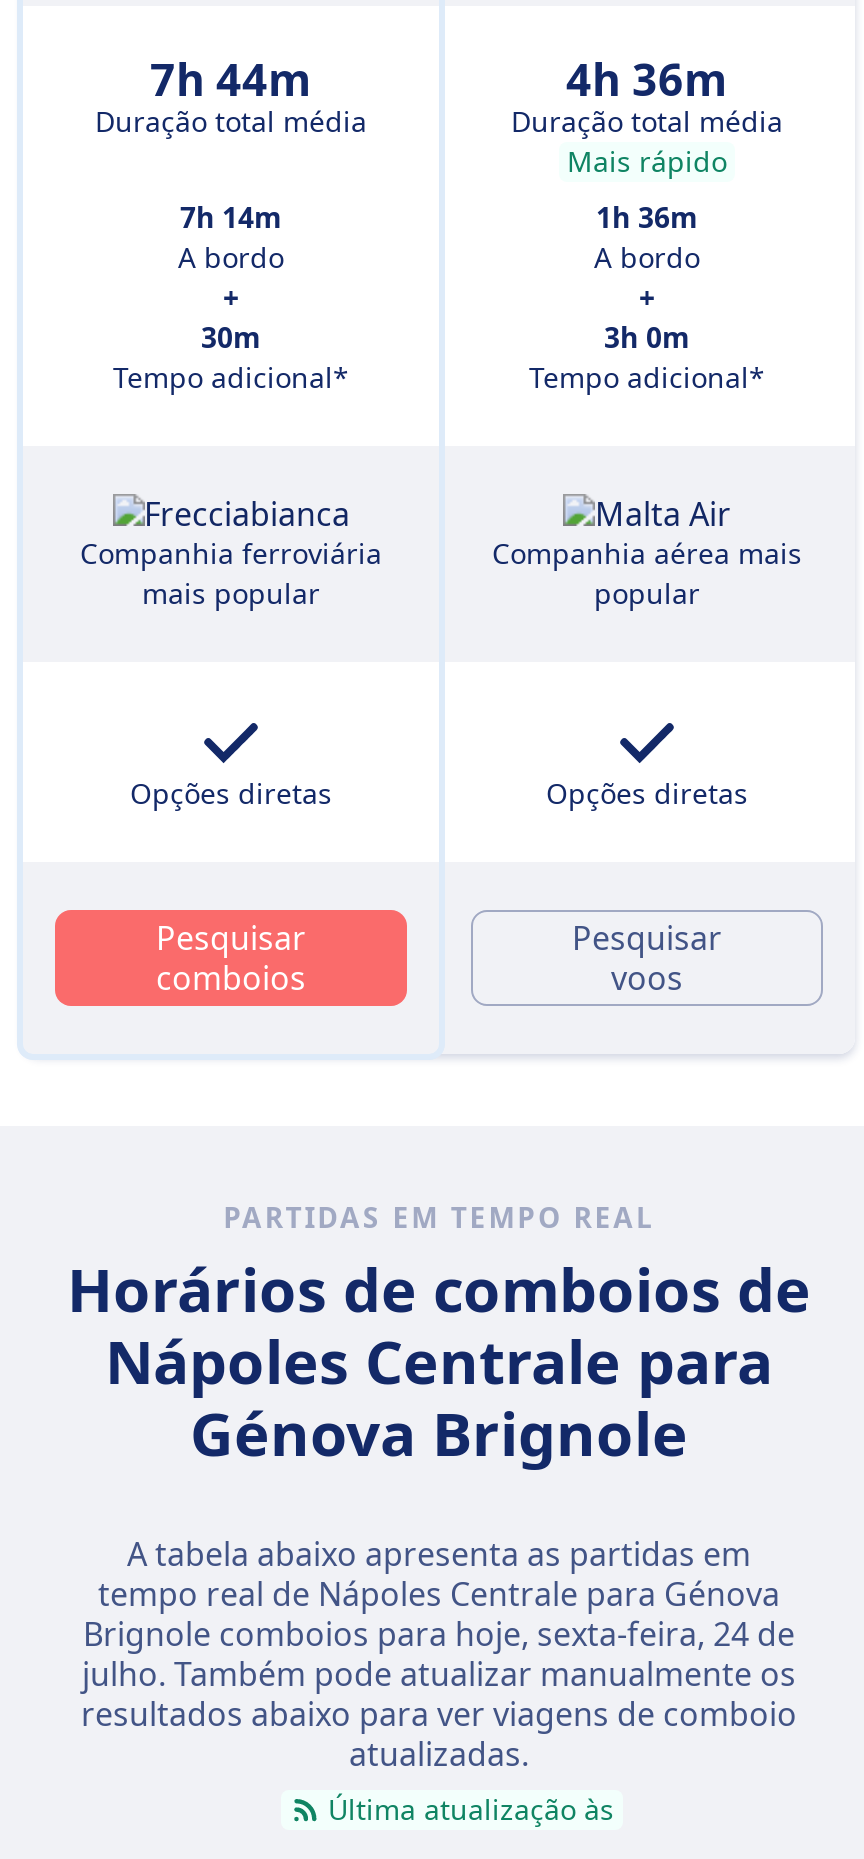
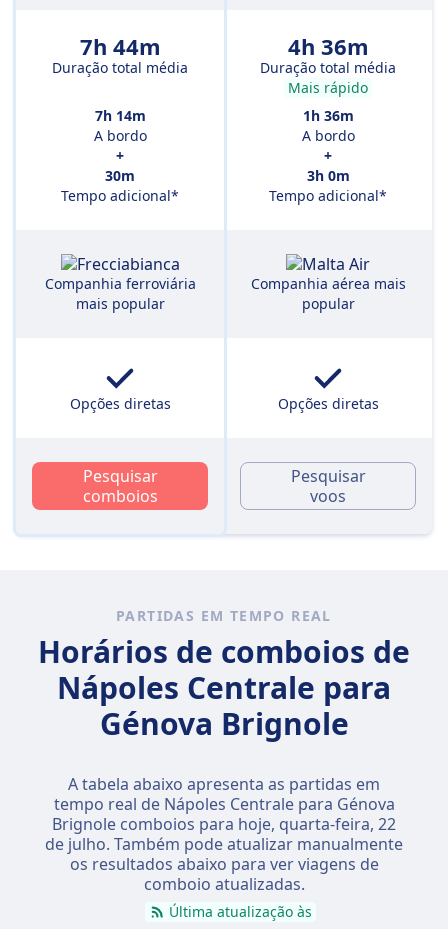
[81,1612,797,1776] Brignole comboios para hoje, sexta-feira, 24 de | julho. Também pode atualizar manualmente os | resultados abaixo para ver viagens de comboio | atualizadas. -> [45,813,403,895] Brignole comboios para hoje, quarta-feira, 22 | de julho. Também pode atualizar manualmente | os resultados abaixo para ver viagens de | comboio atualizadas.

